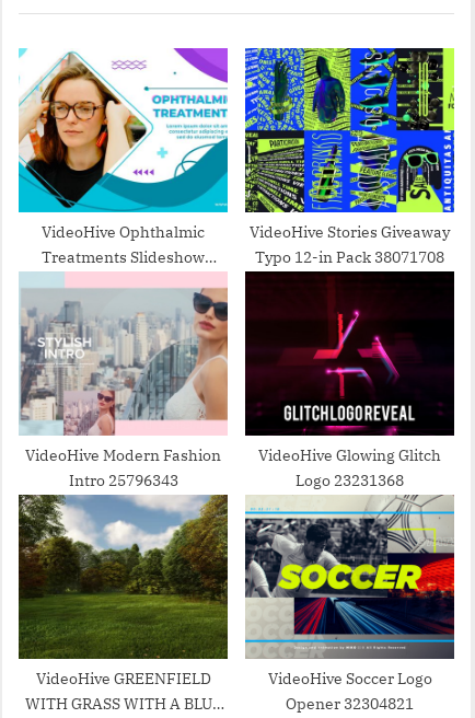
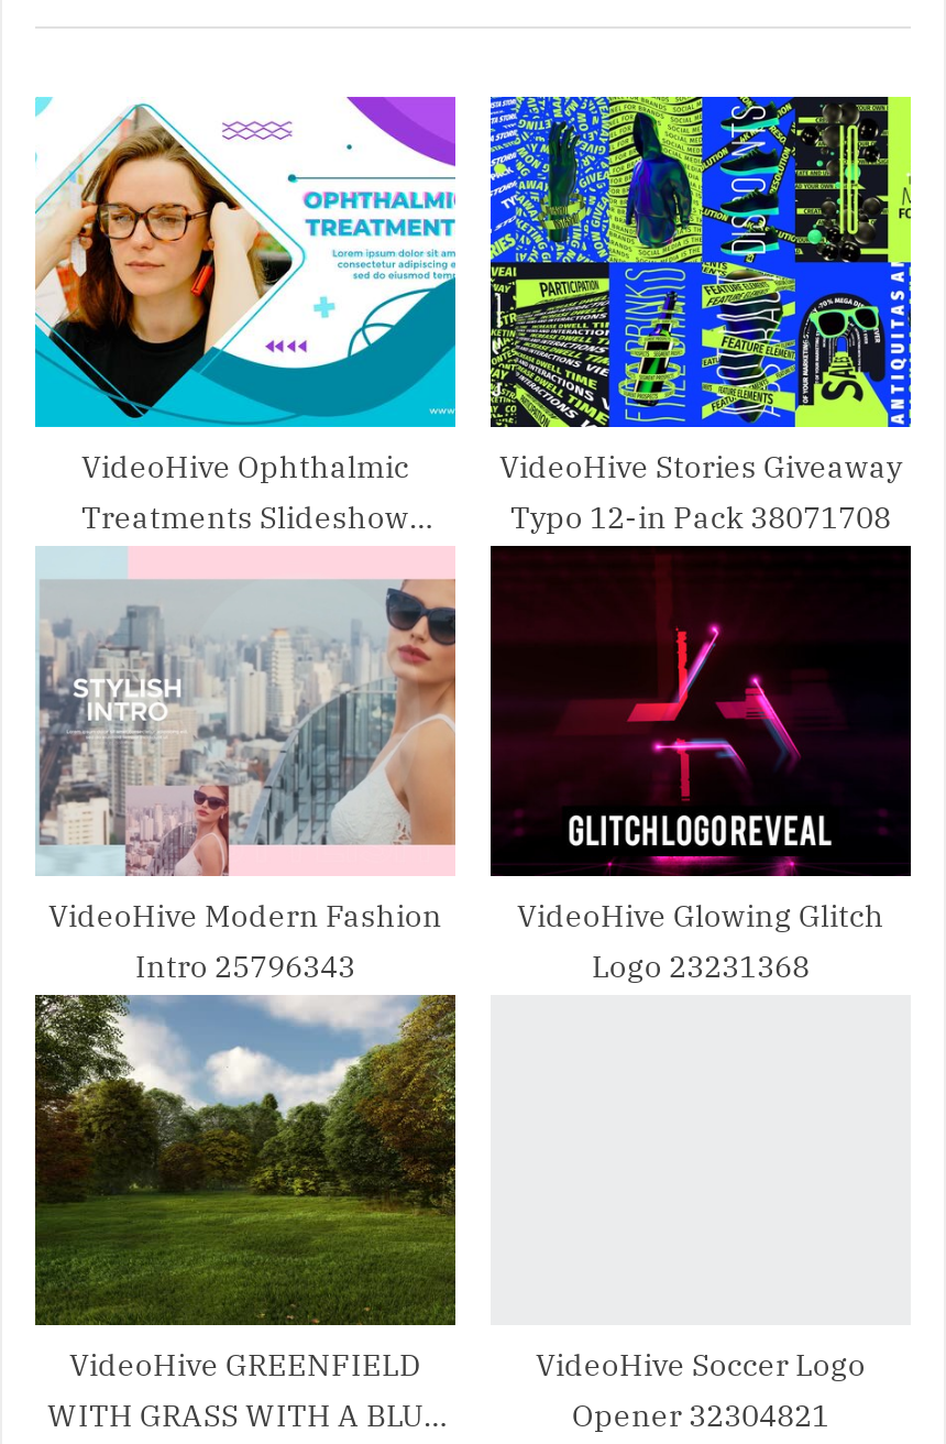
[244,495,455,660] [image] -> none

